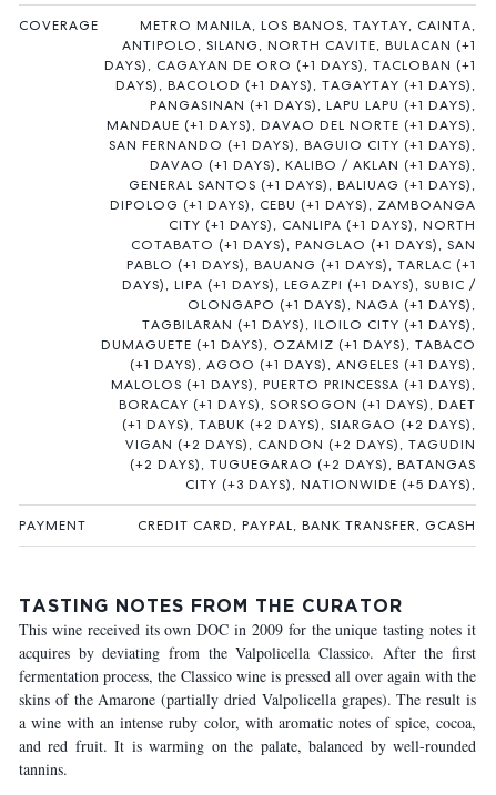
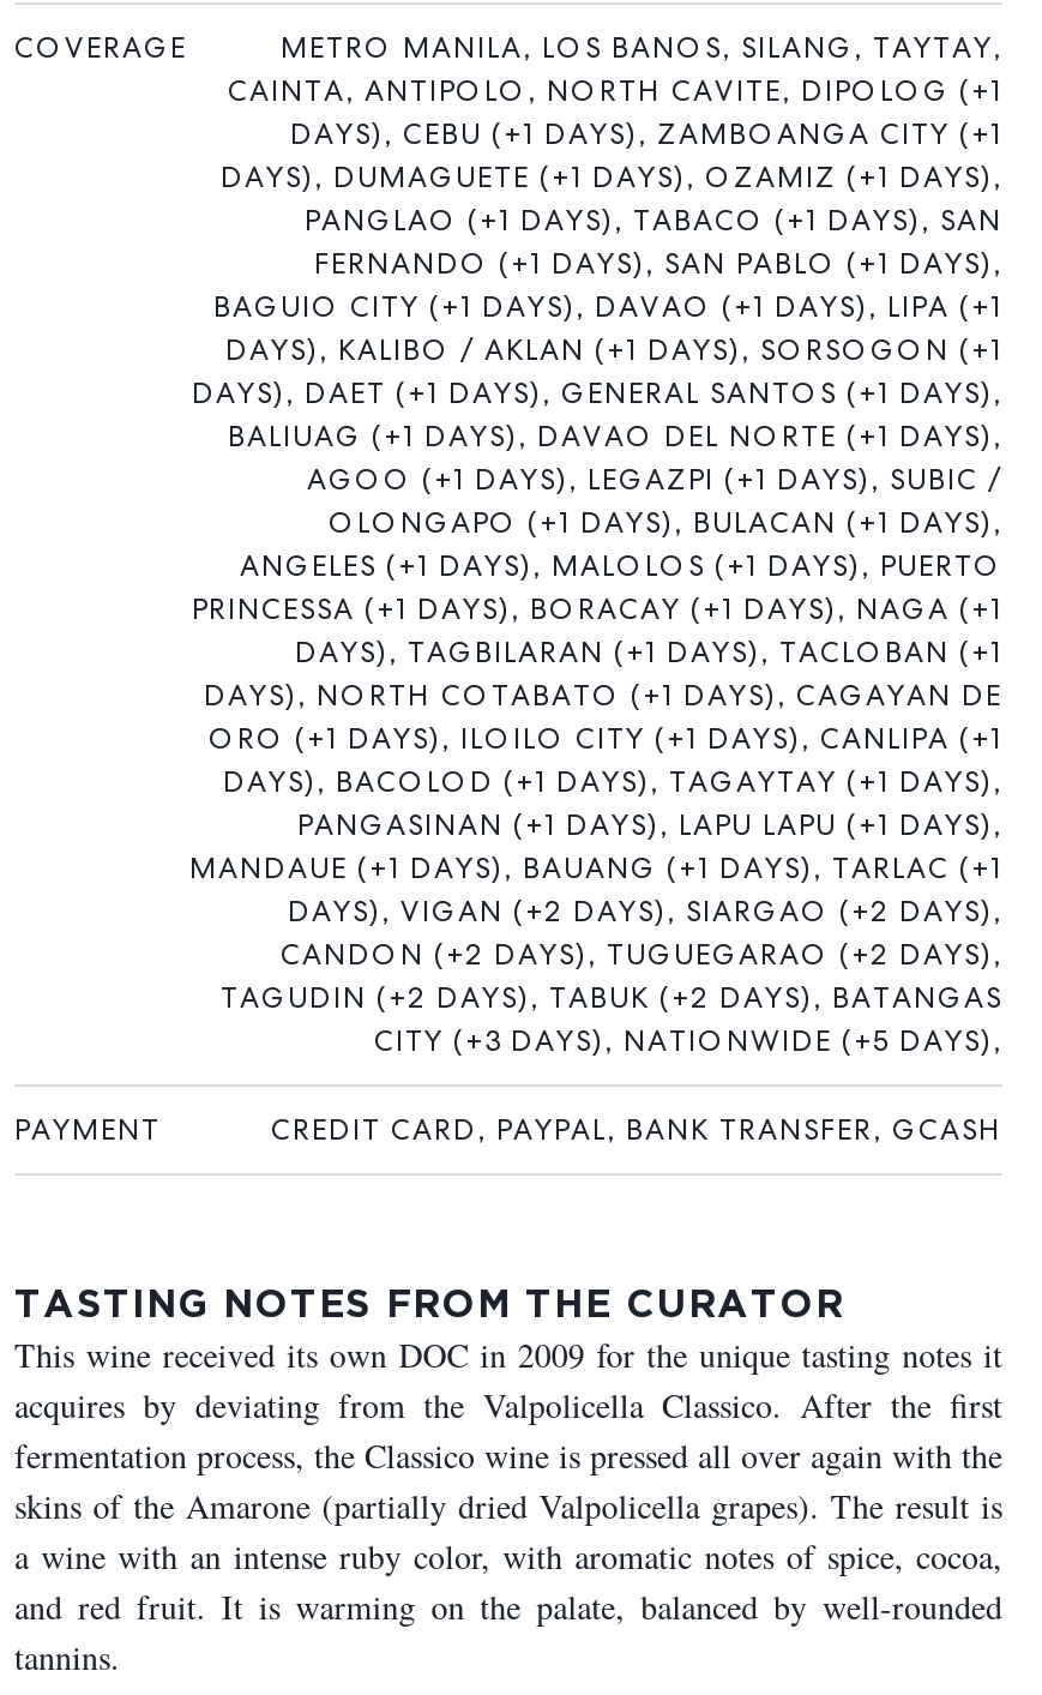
[104,17,476,74] METRO MANILA, LOS BANOS, TAYTAY, CAINTA, | ANTIPOLO, SILANG, NORTH CAVITE, BULACAN (+1 | DAYS), CAGAYAN DE ORO (+1 DAYS), TACLOBAN (+1 -> [192,29,1002,758] METRO MANILA, LOS BANOS, SILANG, TAYTAY, | CAINTA, ANTIPOLO, NORTH CAVITE, DIPOLOG (+1 | DAYS), CEBU (+1 DAYS), ZAMBOANGA CITY (+1 | DAYS), DUMAGUETE (+1 DAYS), OZAMIZ (+1 DAYS), | PANGLAO (+1 DAYS), TABACO (+1 DAYS), SAN | FERNANDO (+1 DAYS), SAN PABLO (+1 DAYS), | BAGUIO CITY (+1 DAYS), DAVAO (+1 DAYS), LIPA (+1 | DAYS), KALIBO / AKLAN (+1 DAYS), SORSOGON (+1 | DAYS), DAET (+1 DAYS), GENERAL SANTOS (+1 DAYS), | BALIUAG (+1 DAYS), DAVAO DEL NORTE (+1 DAYS), | AGOO (+1 DAYS), LEGAZPI (+1 DAYS), SUBIC / | OLONGAPO (+1 DAYS), BULACAN (+1 DAYS), | ANGELES (+1 DAYS), MALOLOS (+1 DAYS), PUERTO | PRINCESSA (+1 DAYS), BORACAY (+1 DAYS), NAGA (+1 | DAYS), TAGBILARAN (+1 DAYS), TACLOBAN (+1 | DAYS), NORTH COTABATO (+1 DAYS), CAGAYAN DE | ORO (+1 DAYS), ILOILO CITY (+1 DAYS), CANLIPA (+1
moved [115,77,476,114] -> [223,763,1002,845]: DAYS), BACOLOD (+1 DAYS), TAGAYTAY (+1 DAYS), | PANGASINAN (+1 DAYS), LAPU LAPU (+1 DAYS),
[101,116,476,473] MANDAUE (+1 DAYS), DAVAO DEL NORTE (+1 DAYS), | SAN FERNANDO (+1 DAYS), BAGUIO CITY (+1 DAYS), | DAVAO (+1 DAYS), KALIBO / AKLAN (+1 DAYS), | GENERAL SANTOS (+1 DAYS), BALIUAG (+1 DAYS), | DIPOLOG (+1 DAYS), CEBU (+1 DAYS), ZAMBOANGA | CITY (+1 DAYS), CANLIPA (+1 DAYS), NORTH | COTABATO (+1 DAYS), PANGLAO (+1 DAYS), SAN | PABLO (+1 DAYS), BAUANG (+1 DAYS), TARLAC (+1 | DAYS), LIPA (+1 DAYS), LEGAZPI (+1 DAYS), SUBIC / | OLONGAPO (+1 DAYS), NAGA (+1 DAYS), | TAGBILARAN (+1 DAYS), ILOILO CITY (+1 DAYS), | DUMAGUETE (+1 DAYS), OZAMIZ (+1 DAYS), TABACO | (+1 DAYS), AGOO (+1 DAYS), ANGELES (+1 DAYS), | MALOLOS (+1 DAYS), PUERTO PRINCESSA (+1 DAYS), | BORACAY (+1 DAYS), SORSOGON (+1 DAYS), DAET | (+1 DAYS), TABUK (+2 DAYS), SIARGAO (+2 DAYS), | VIGAN (+2 DAYS), CANDON (+2 DAYS), TAGUDIN | (+2 DAYS), TUGUEGARAO (+2 DAYS), BATANGAS -> [189,849,1002,1017] MANDAUE (+1 DAYS), BAUANG (+1 DAYS), TARLAC (+1 | DAYS), VIGAN (+2 DAYS), SIARGAO (+2 DAYS), | CANDON (+2 DAYS), TUGUEGARAO (+2 DAYS), | TAGUDIN (+2 DAYS), TABUK (+2 DAYS), BATANGAS

